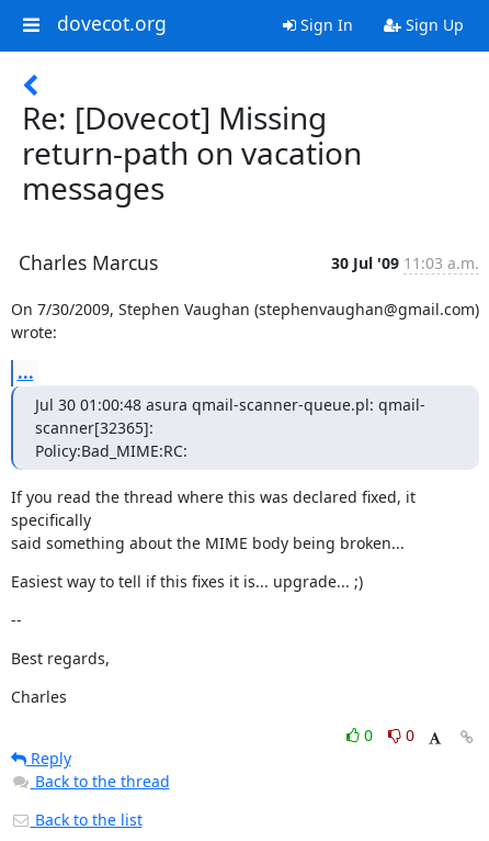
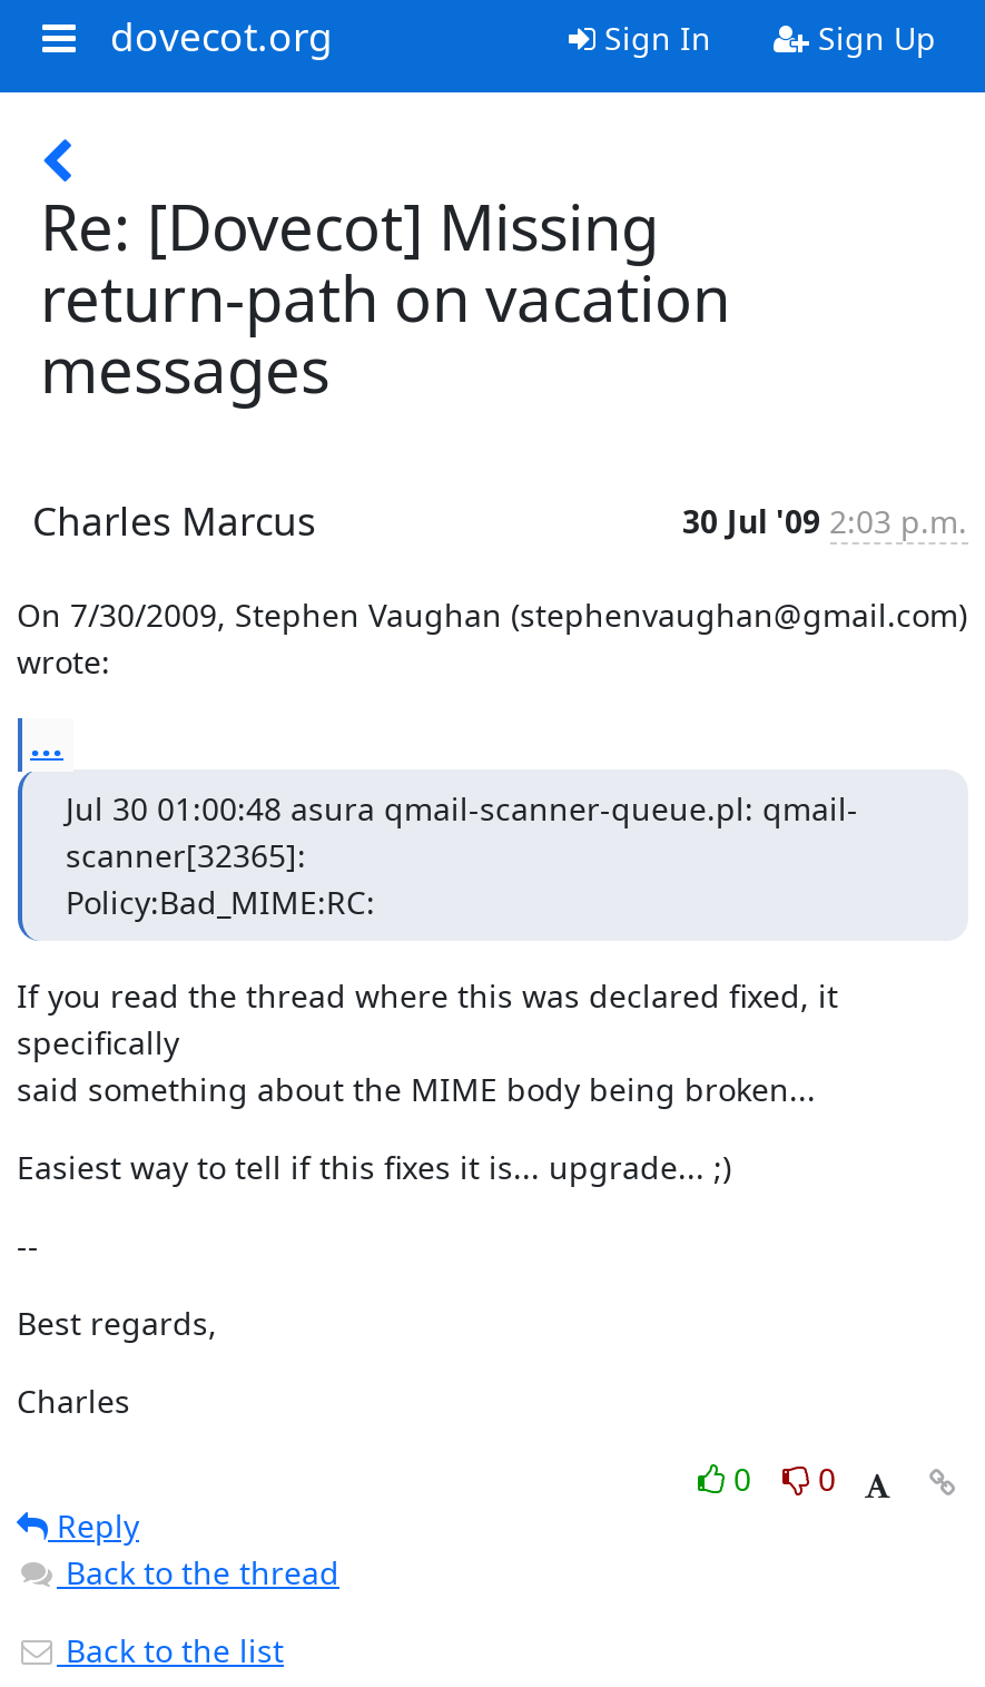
[331,253,479,273] 30 Jul '09 11:03 a.m. -> [682,500,967,542] 30 Jul '09 2:03 p.m.

